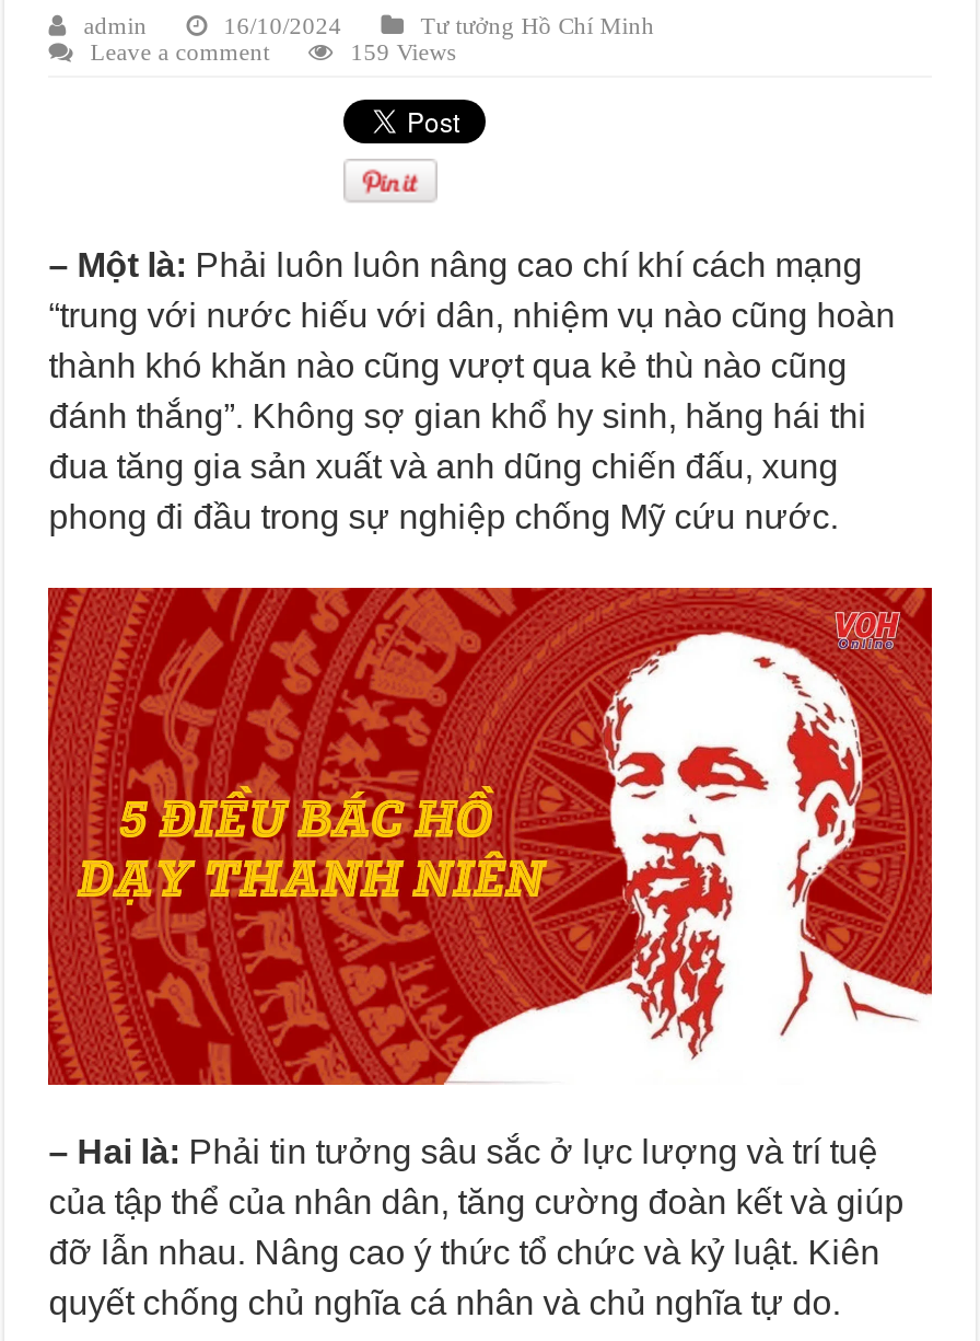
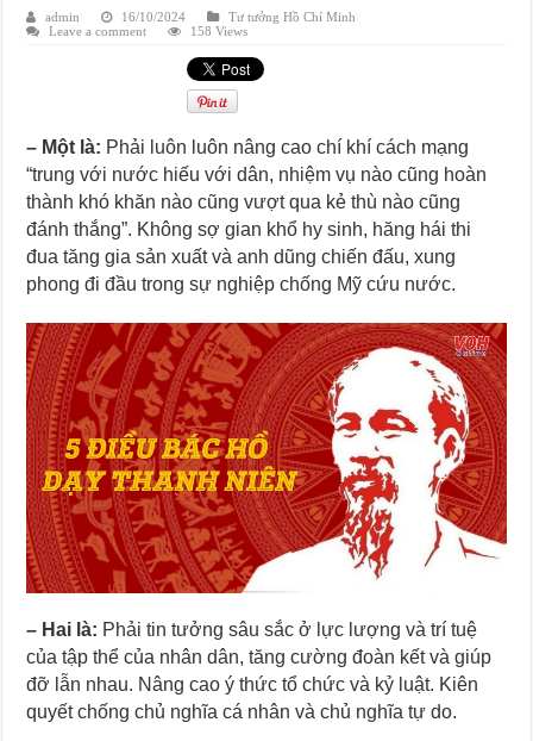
[350,38,455,65] 159 Views -> [191,24,248,38] 158 Views

